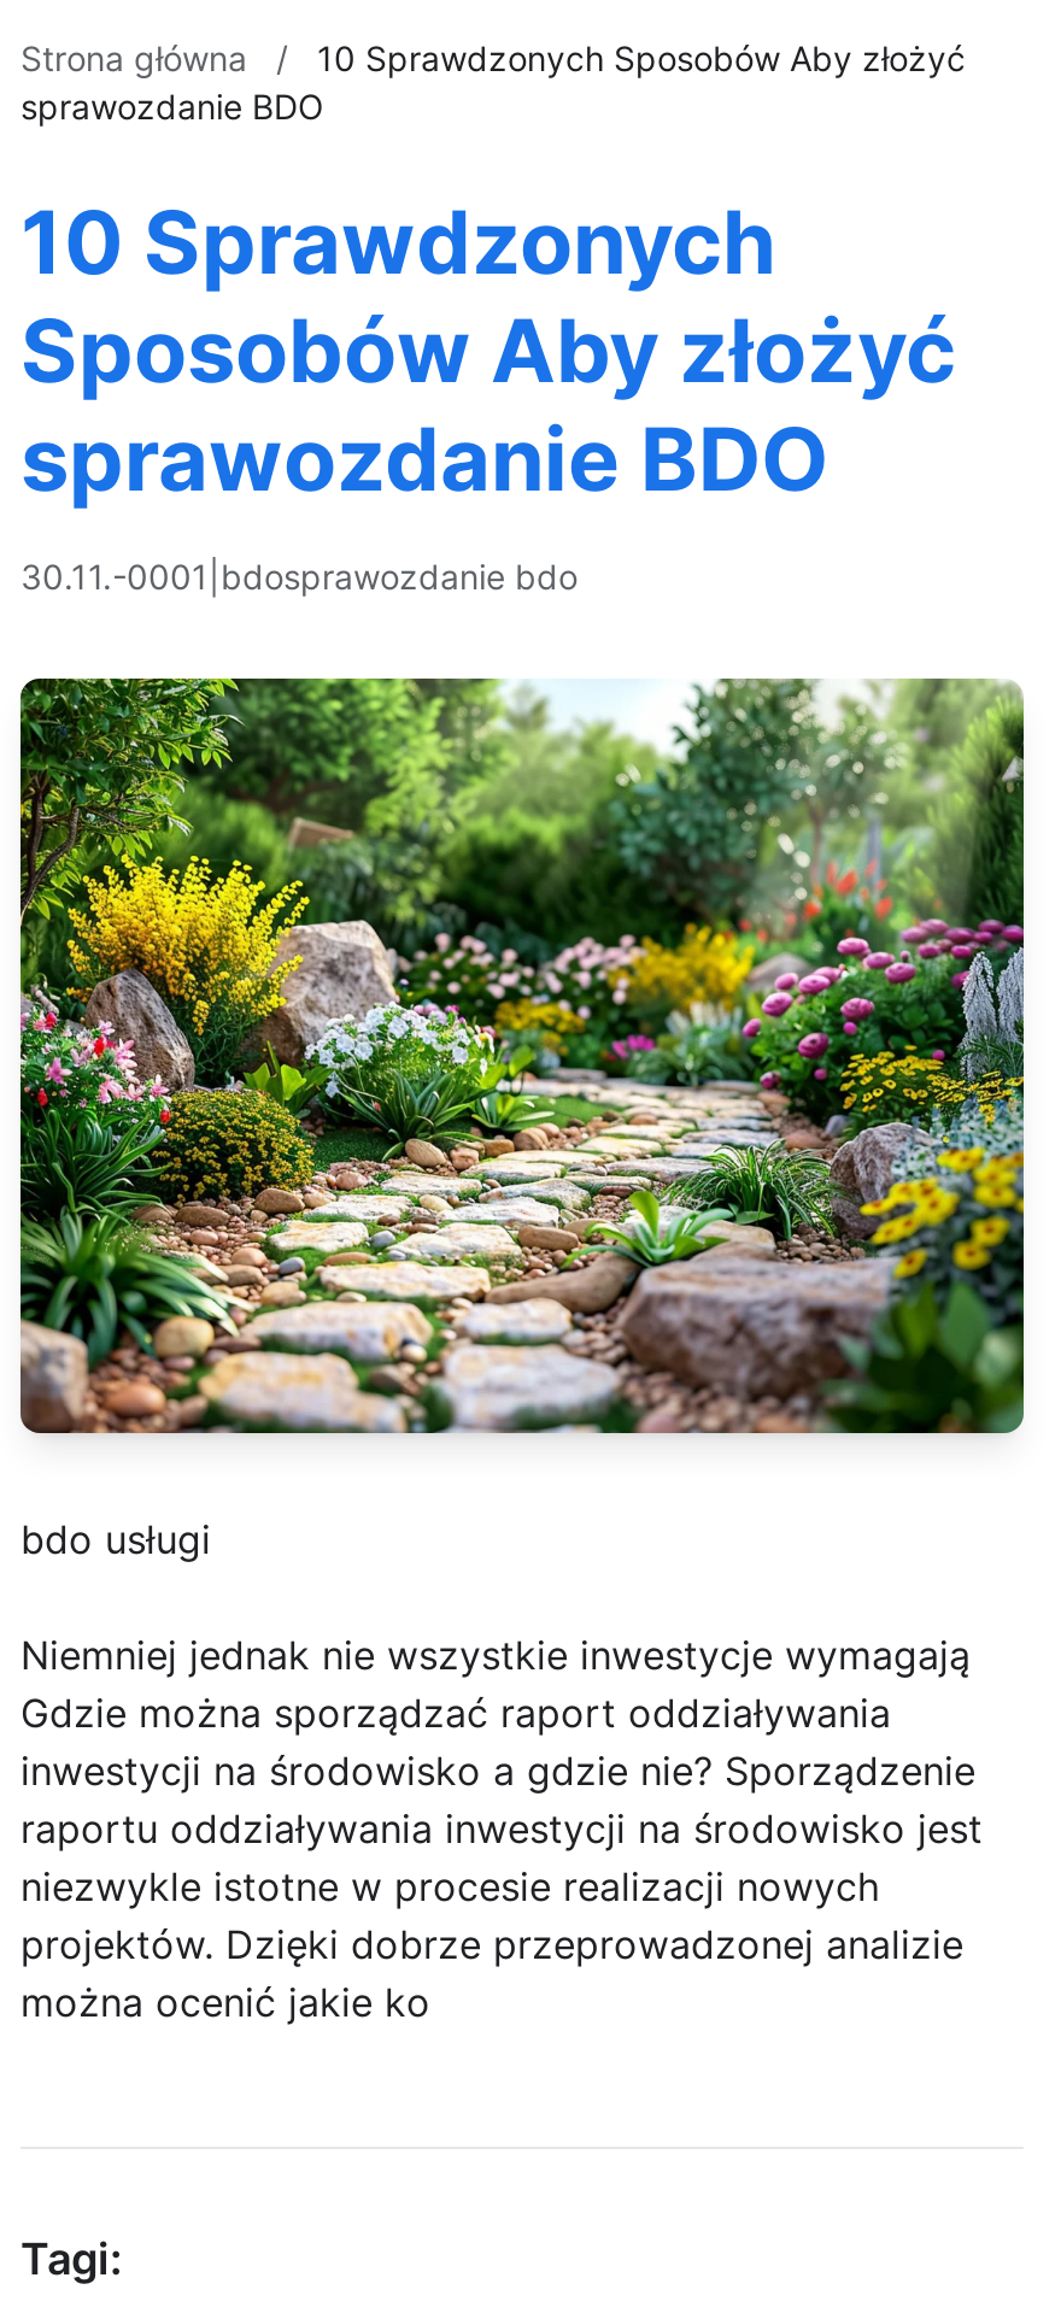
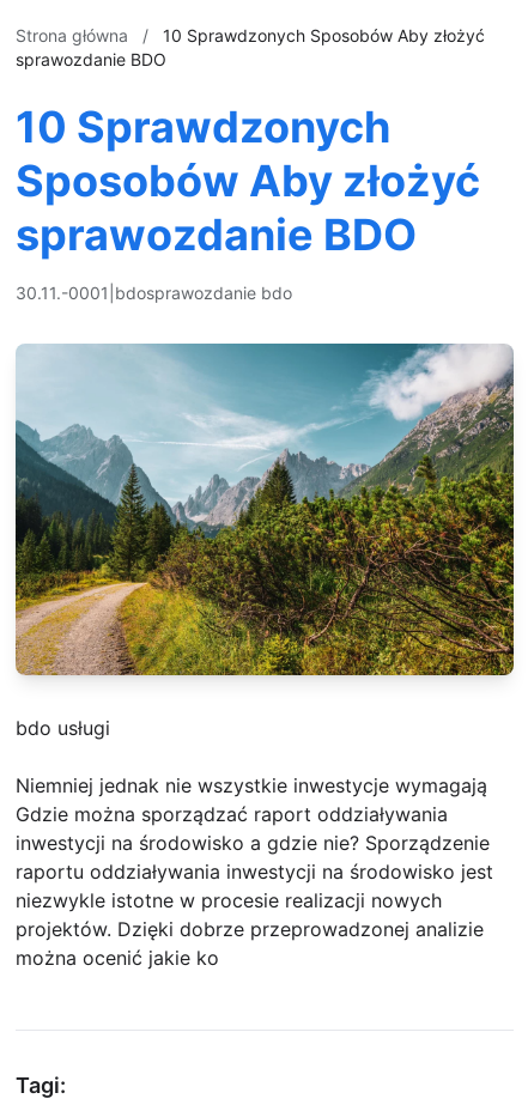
[18,676,1026,1436] [image] -> [14,342,515,676] [image]

